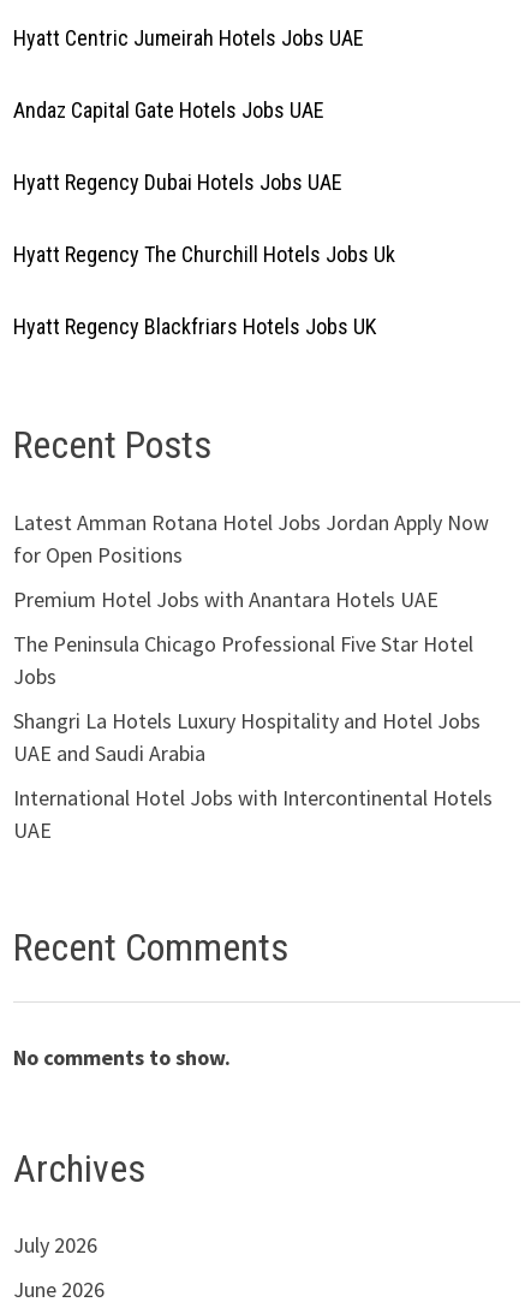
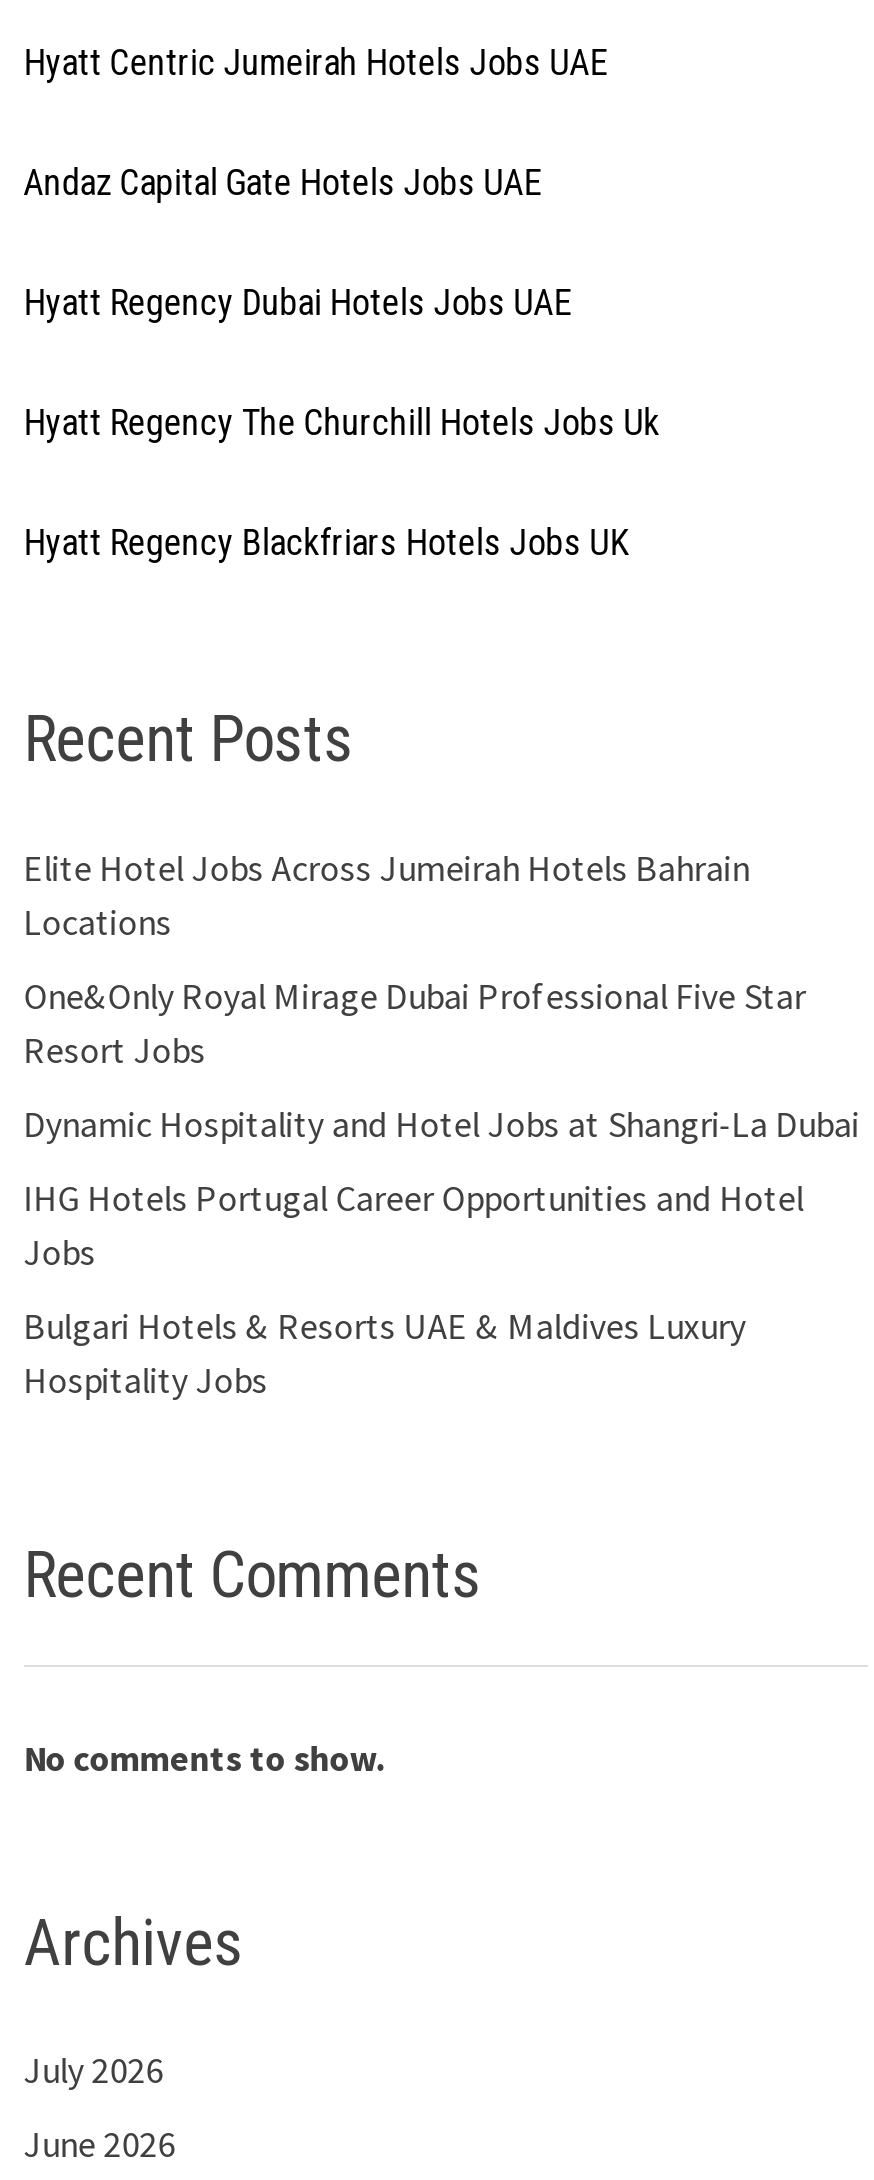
[13,508,489,657] Latest Amman Rotana Hotel Jobs Jordan Apply Now | for Open Positions | Premium Hotel Jobs with Anantara Hotels UAE | The Peninsula Chicago Professional Five Star Hotel -> [24,844,860,1220] Elite Hotel Jobs Across Jumeirah Hotels Bahrain | Locations | One&Only Royal Mirage Dubai Professional Five Star | Resort Jobs | Dynamic Hospitality and Hotel Jobs at Shangri-La Dubai | IHG Hotels Portugal Career Opportunities and Hotel
moved [13,662,56,689] -> [24,1228,96,1274]: Jobs
[13,706,492,843] Shangri La Hotels Luxury Hospitality and Hotel Jobs | UAE and Saudi Arabia | International Hotel Jobs with Intercontinental Hotels | UAE -> [24,1302,746,1402] Bulgari Hotels & Resorts UAE & Maldives Luxury | Hospitality Jobs

